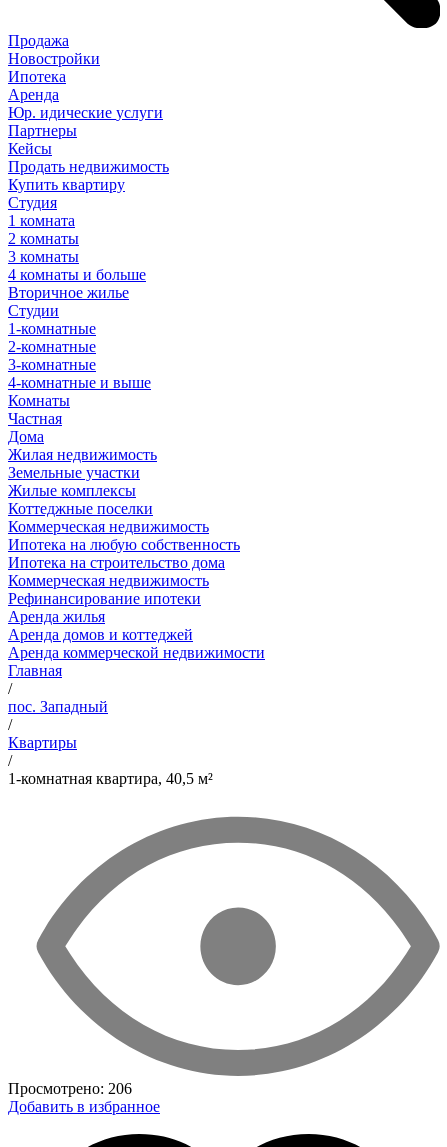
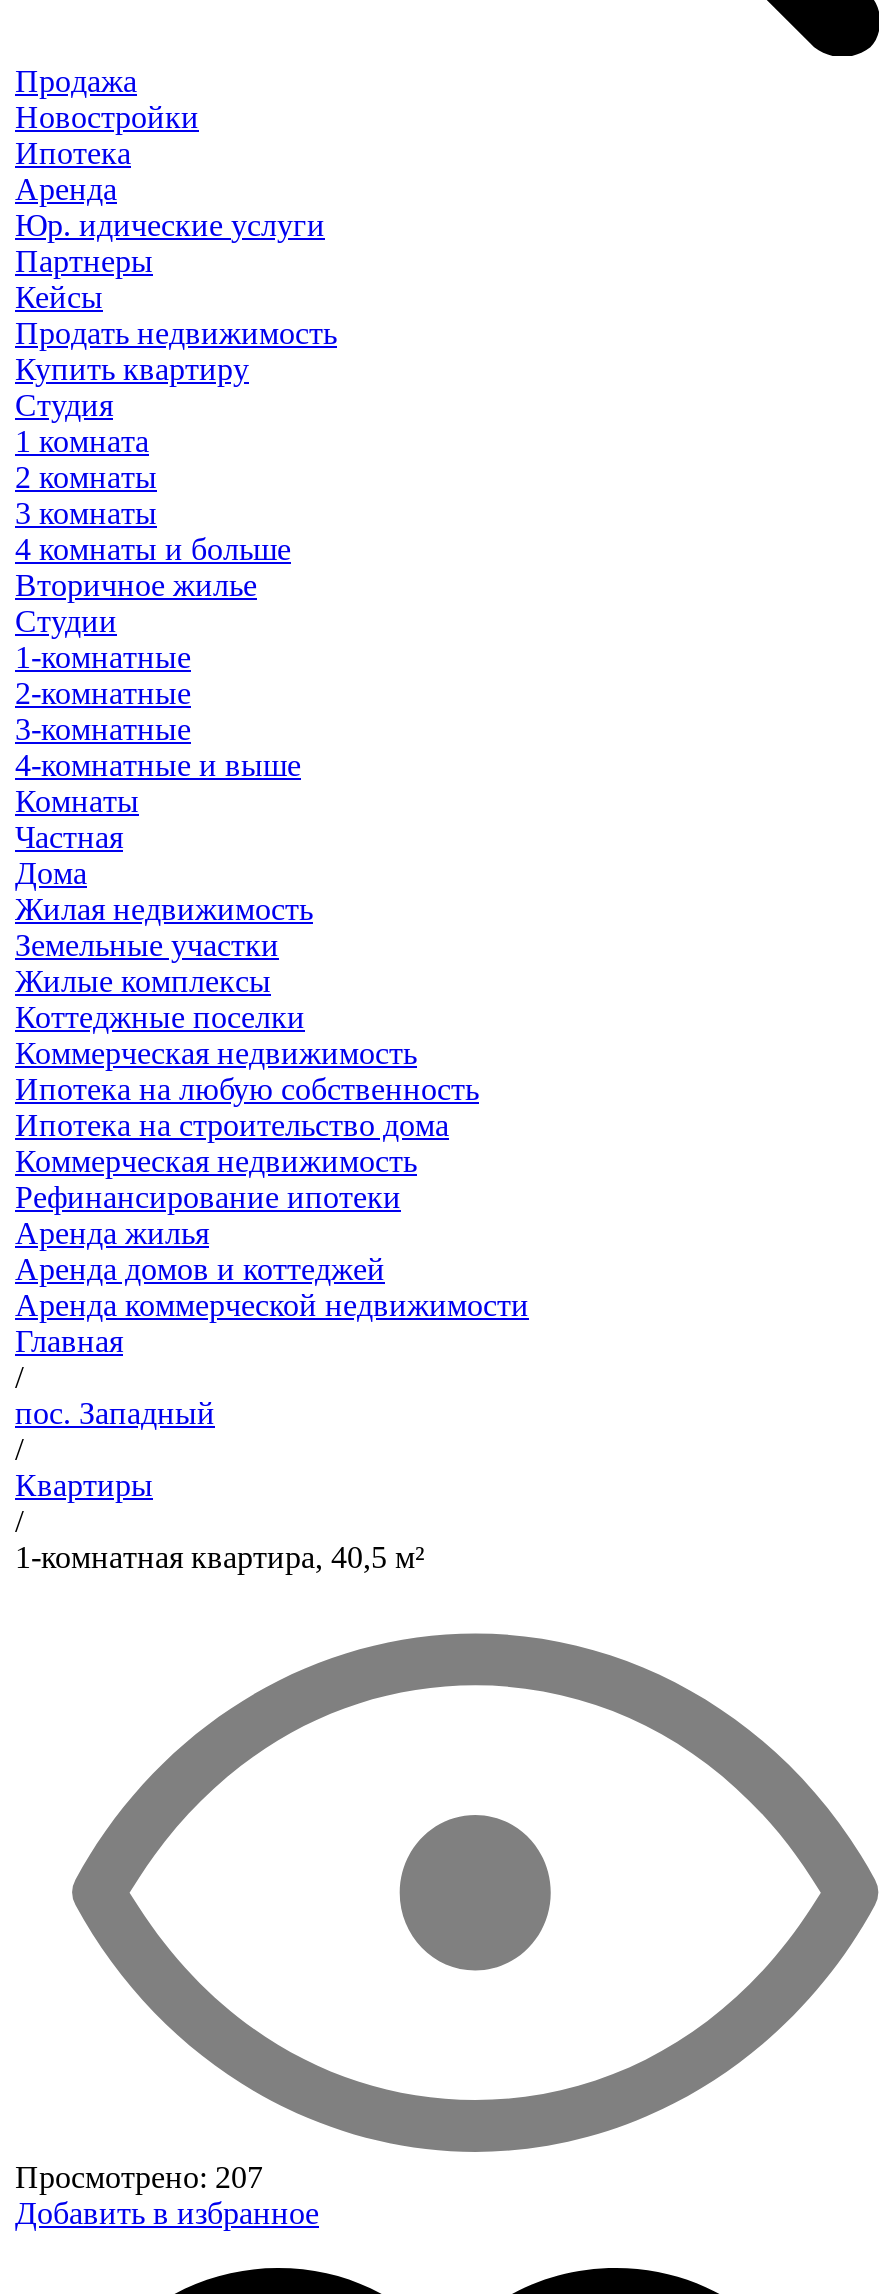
[8,1080,132,1097] Просмотрено: 206 -> [15,2160,263,2194] Просмотрено: 207

